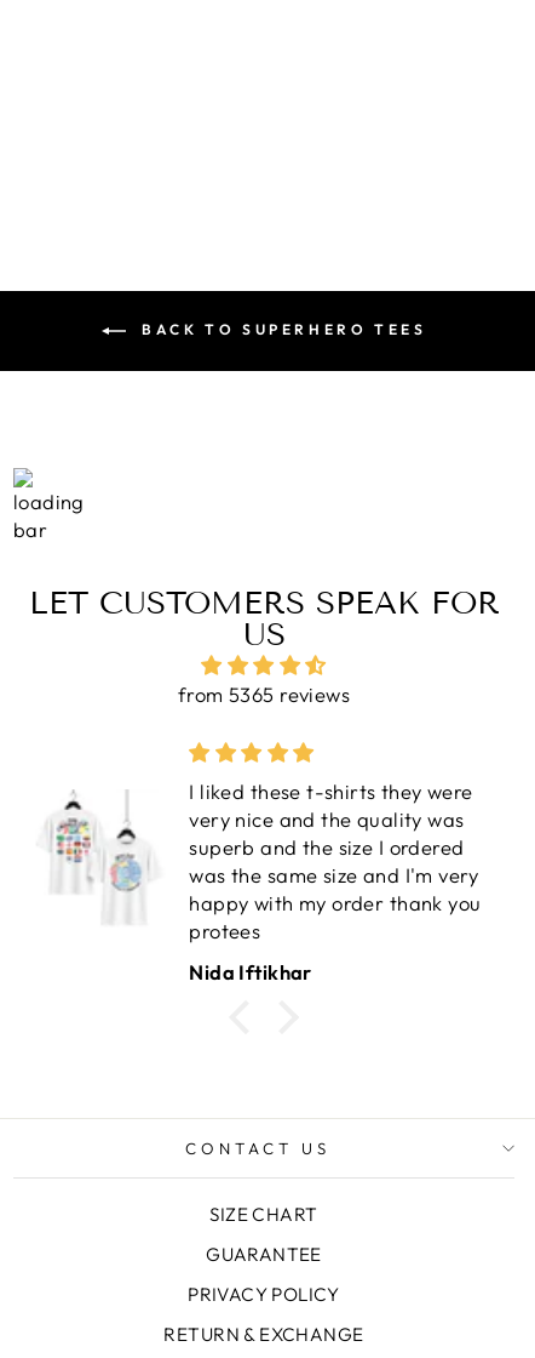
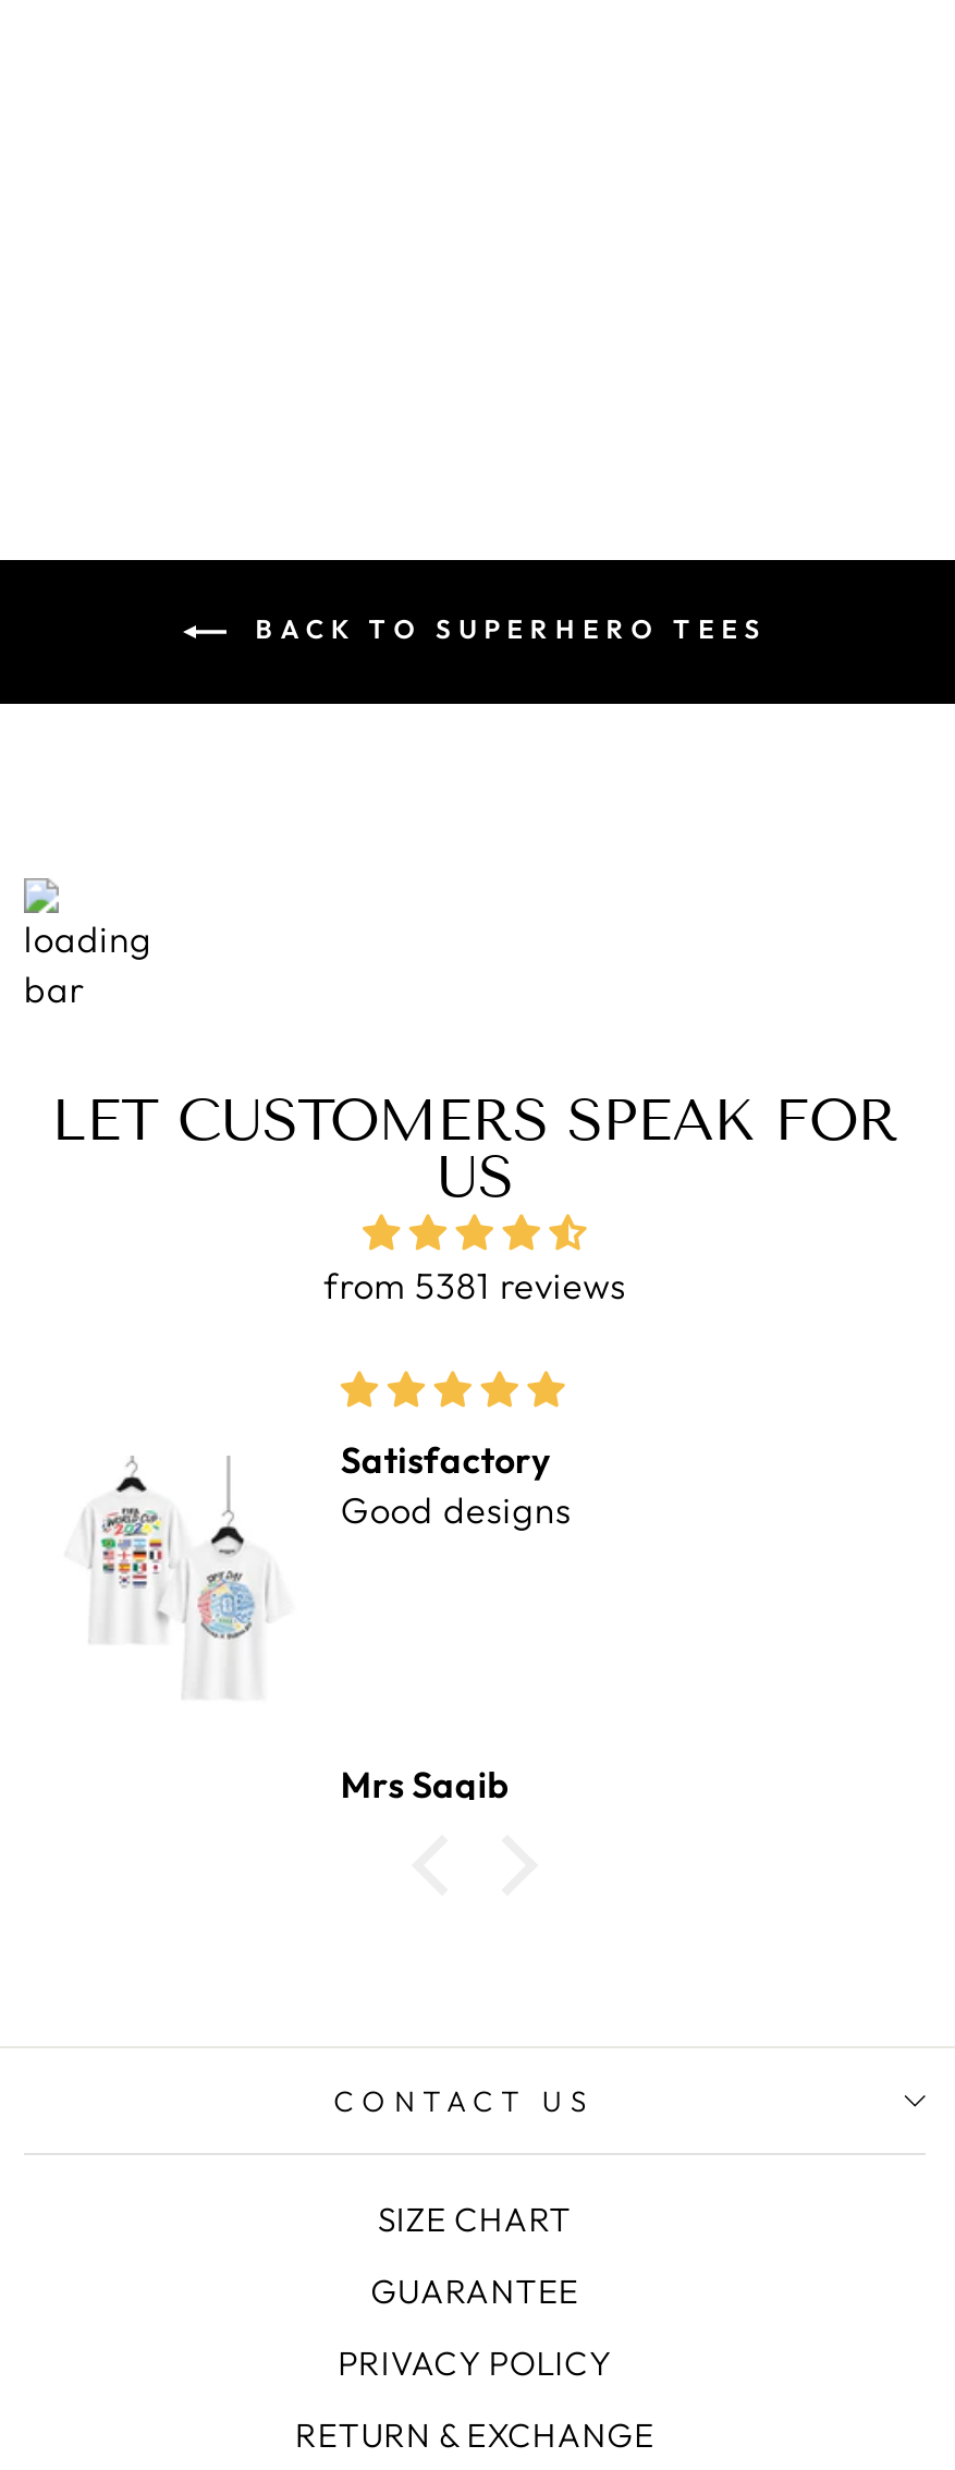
[178,682,350,707] from 5365 reviews -> [323,1263,626,1308] from 5381 reviews
[189,779,481,944] I liked these t-shirts they were | very nice and the quality was | superb and the size I ordered | was the same size and I'm very | happy with my order thank you | protees -> [341,1437,571,1533] Satisfactory | Good designs
[189,959,312,984] Nida Iftikhar -> [341,1760,510,1806] Mrs Saqib

